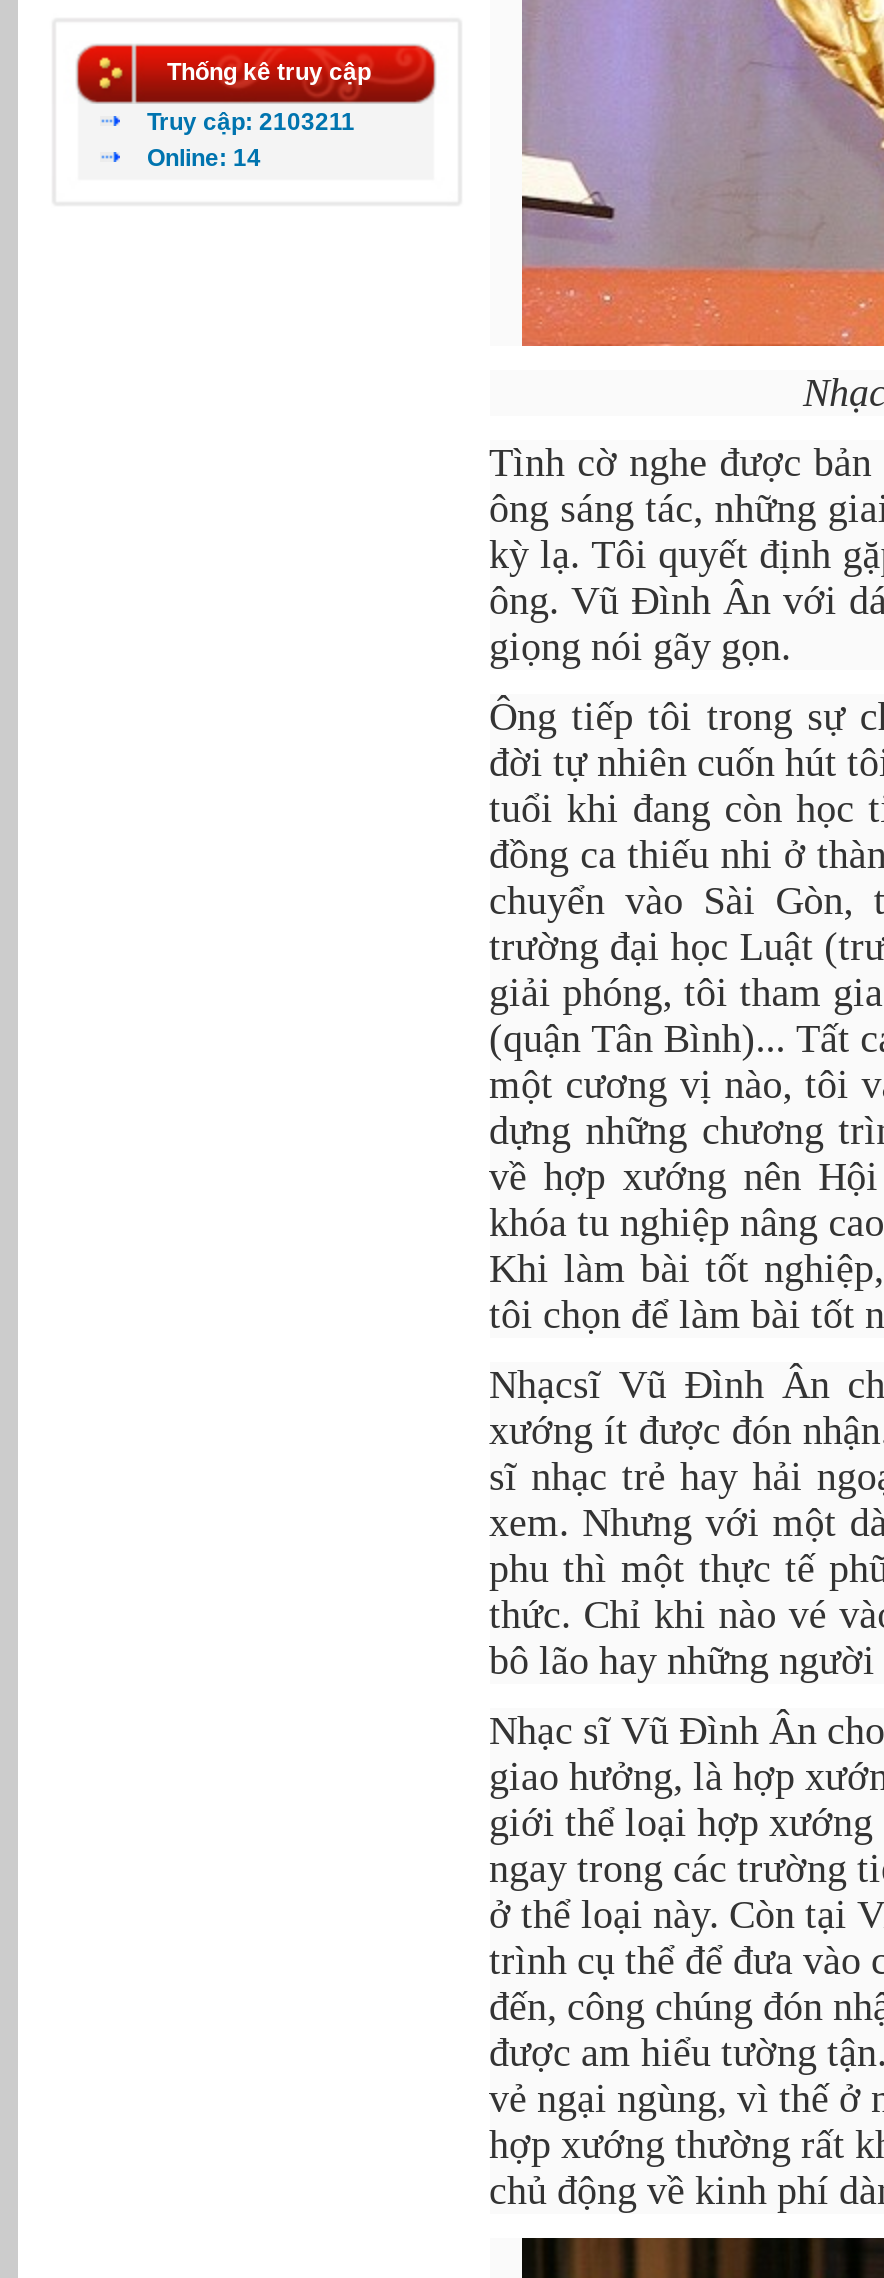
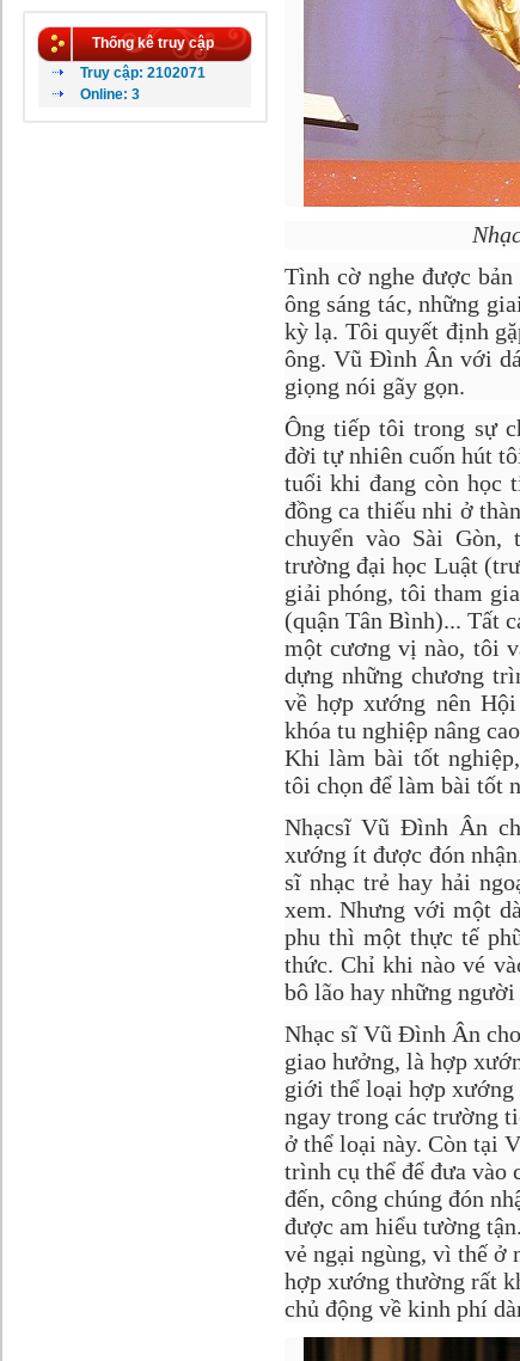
[147,108,355,136] Truy cập: 2103211 -> [79,65,205,81] Truy cập: 2102071
[147,144,261,172] Online: 14 -> [79,86,139,103] Online: 3

